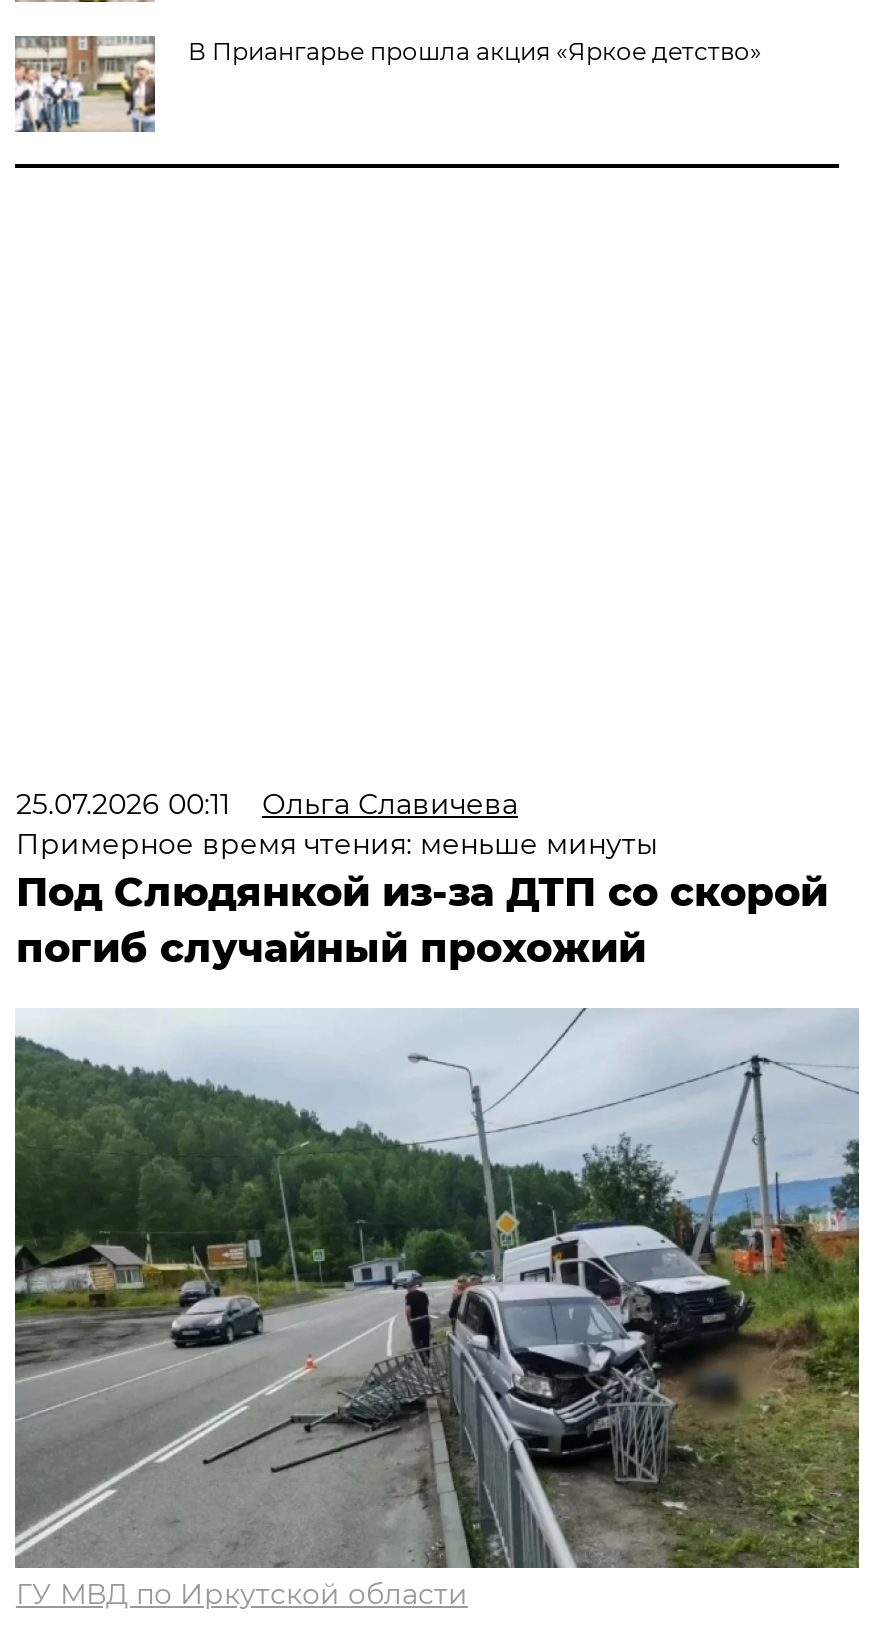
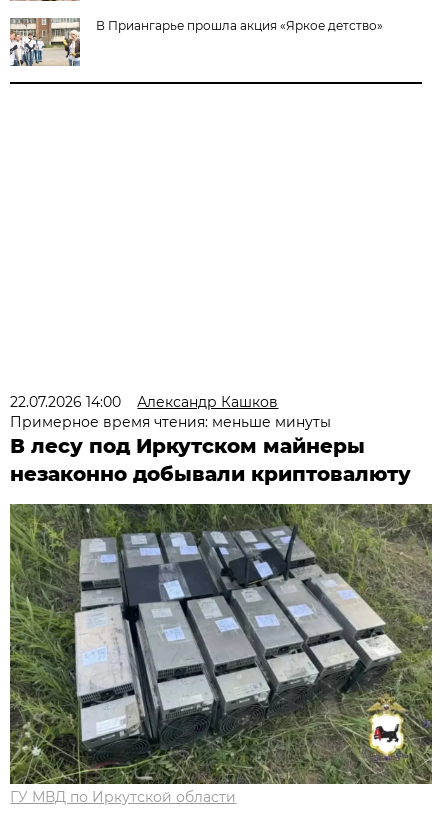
[16,786,518,822] 25.07.2026 00:11 | Ольга Славичева -> [10,393,278,411] 22.07.2026 14:00 | Александр Кашков
[16,868,828,972] Под Слюдянкой из-за ДТП со скорой | погиб случайный прохожий -> [10,434,411,486] В лесу под Иркутском майнеры | незаконно добывали криптовалюту
[15,1008,859,1568] [image] -> [9,503,432,784] [image]

